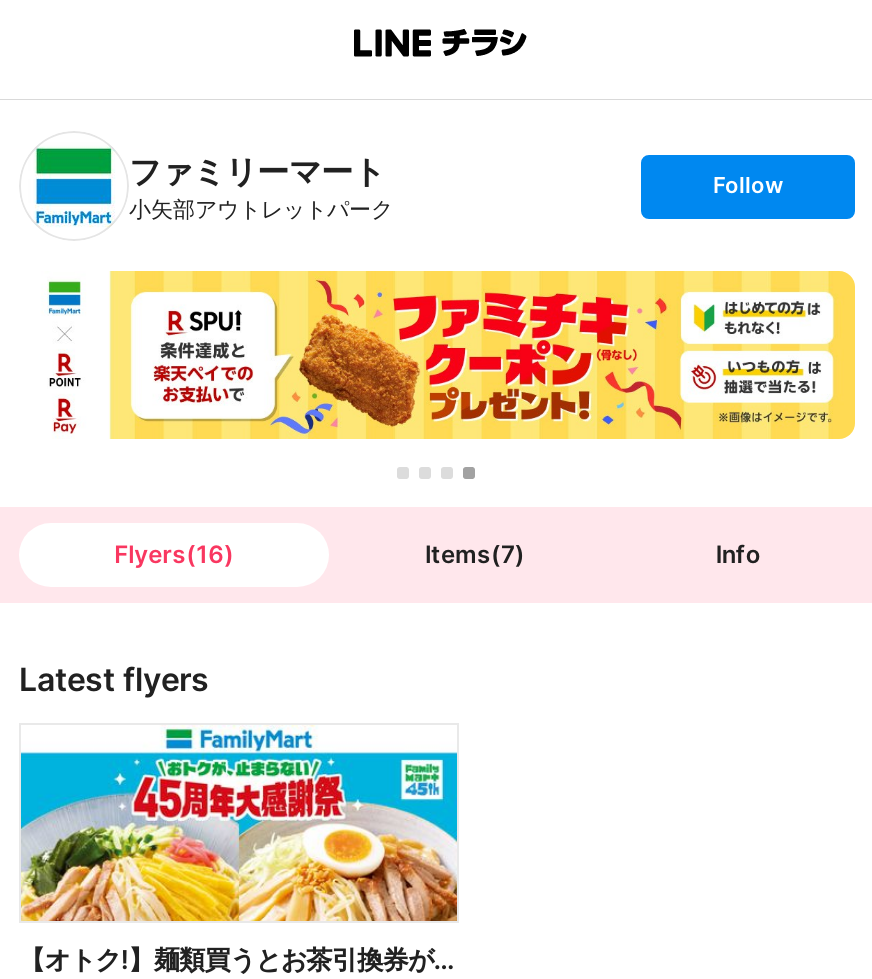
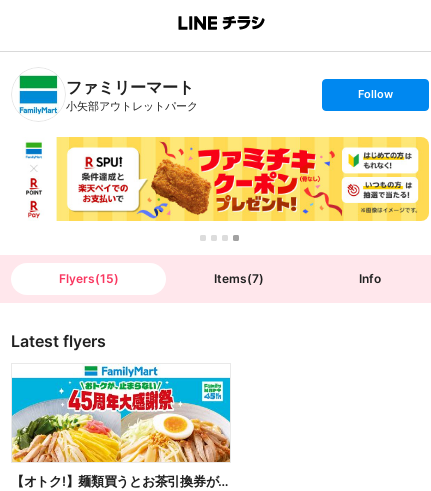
[114,538,234,568] Flyers(16) -> [59,271,119,286] Flyers(15)

